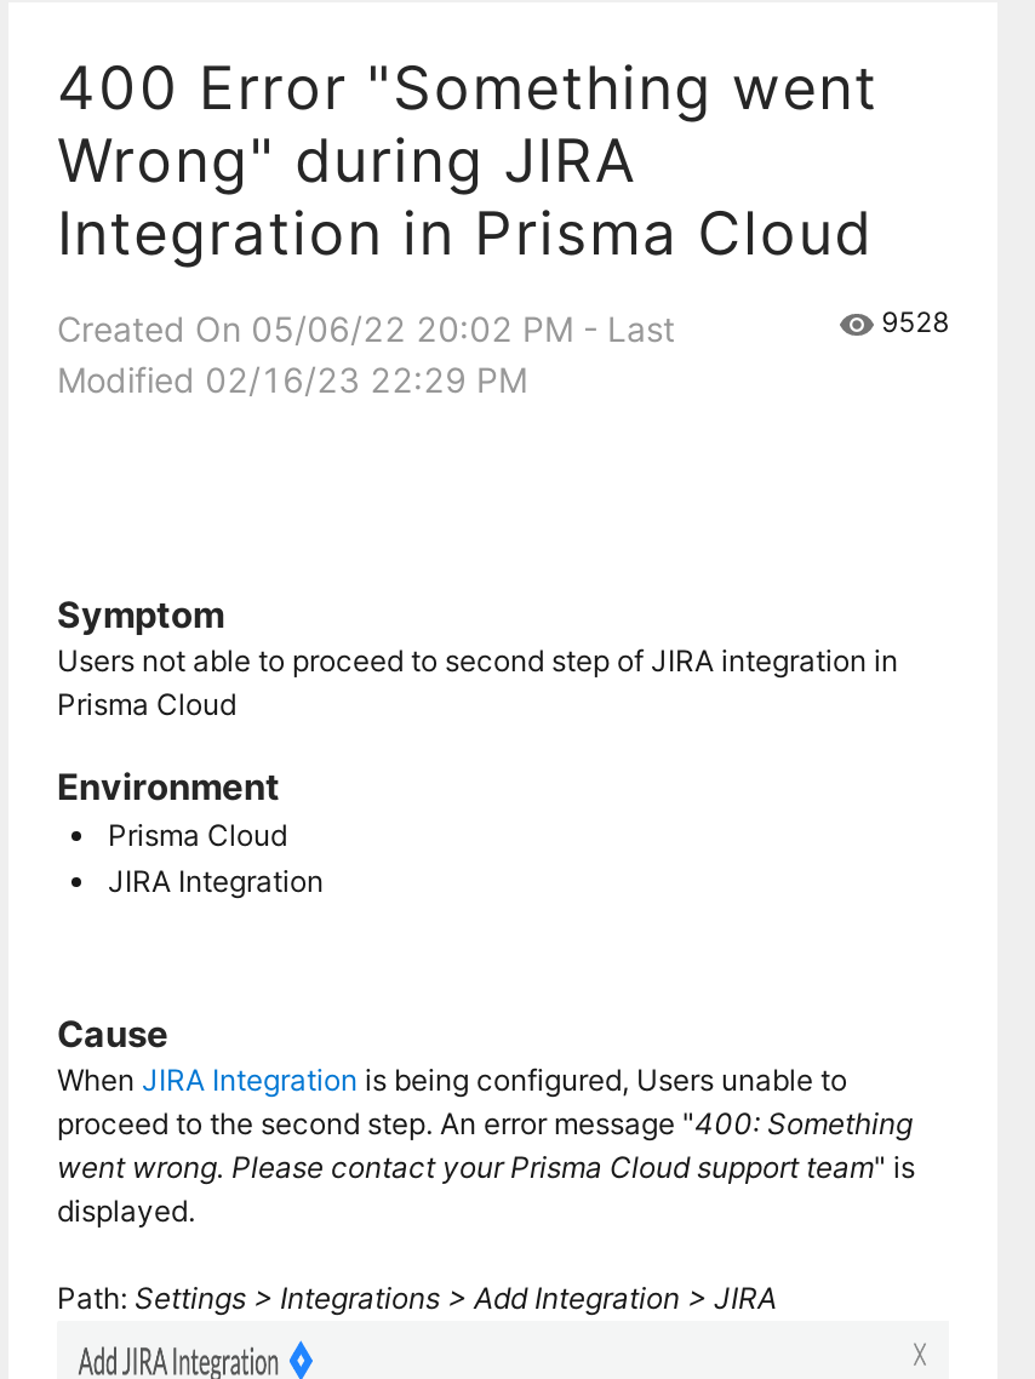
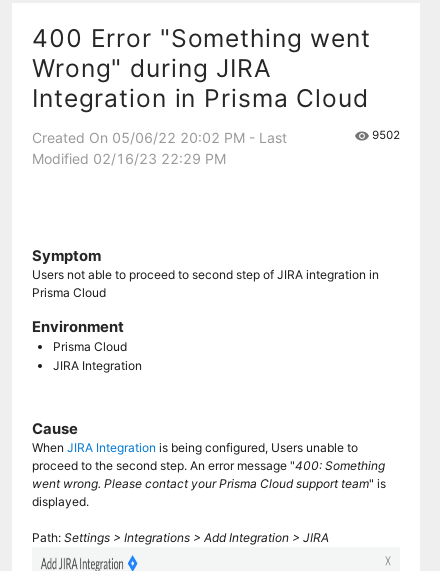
[881,305,949,339] 9528 -> [372,128,400,142] 9502

